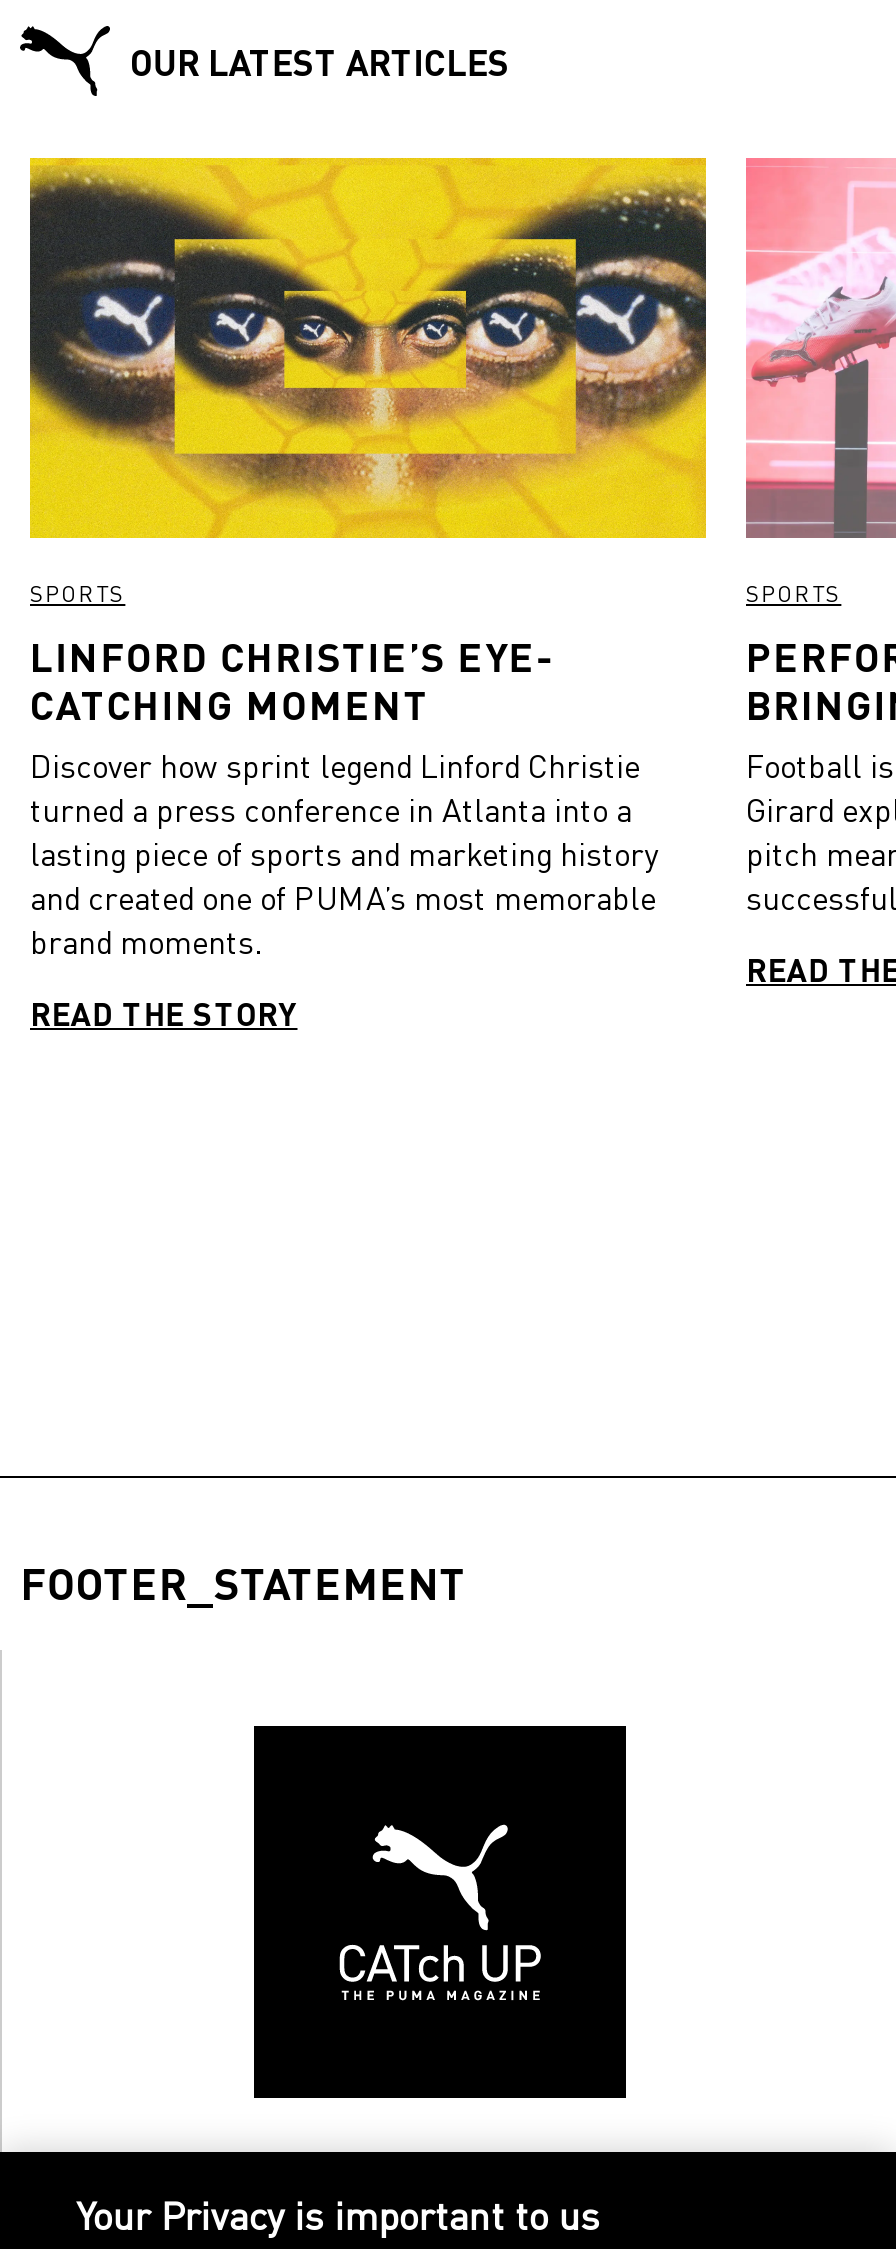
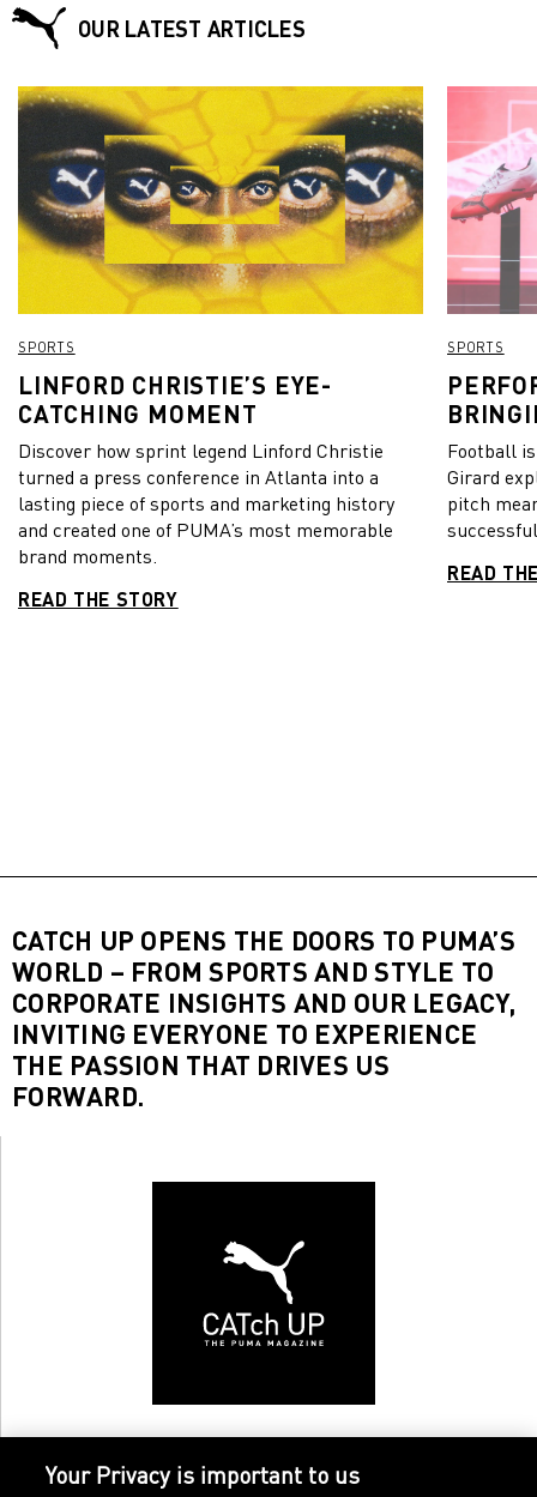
[20,1556,466,1610] FOOTER_STATEMENT -> [12,924,515,1113] CATCH UP OPENS THE DOORS TO PUMA’S | WORLD – FROM SPORTS AND STYLE TO | CORPORATE INSIGHTS AND OUR LEGACY, | INVITING EVERYONE TO EXPERIENCE | THE PASSION THAT DRIVES US | FORWARD.

